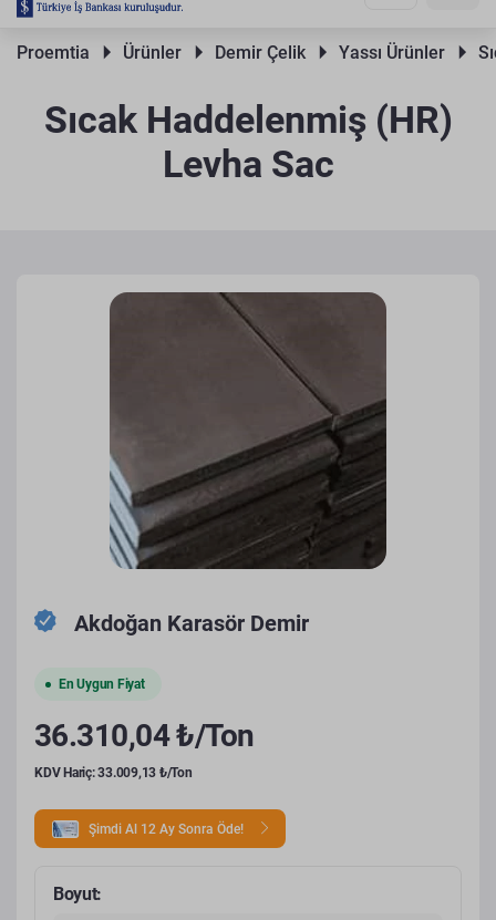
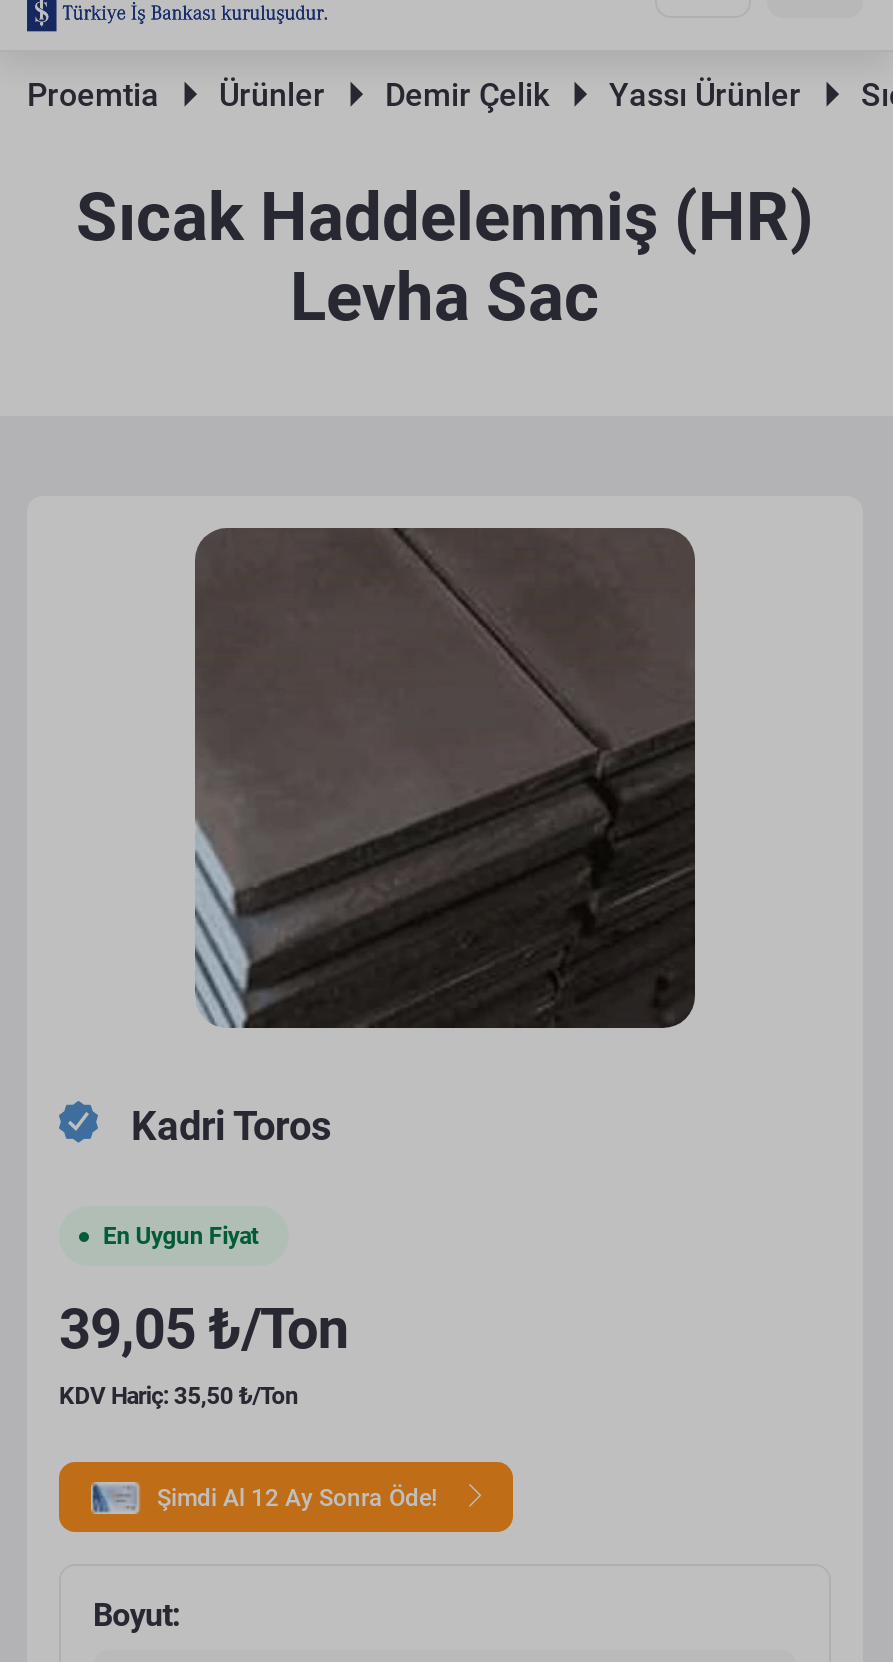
[74,610,309,637] Akdoğan Karasör Demir -> [131,1102,331,1150] Kadri Toros
[34,717,254,754] 36.310,04 ₺/Ton -> [59,1296,349,1362] 39,05 ₺/Ton
[34,765,192,781] KDV Hariç: 33.009,13 ₺/Ton -> [59,1382,298,1410] KDV Hariç: 35,50 ₺/Ton

